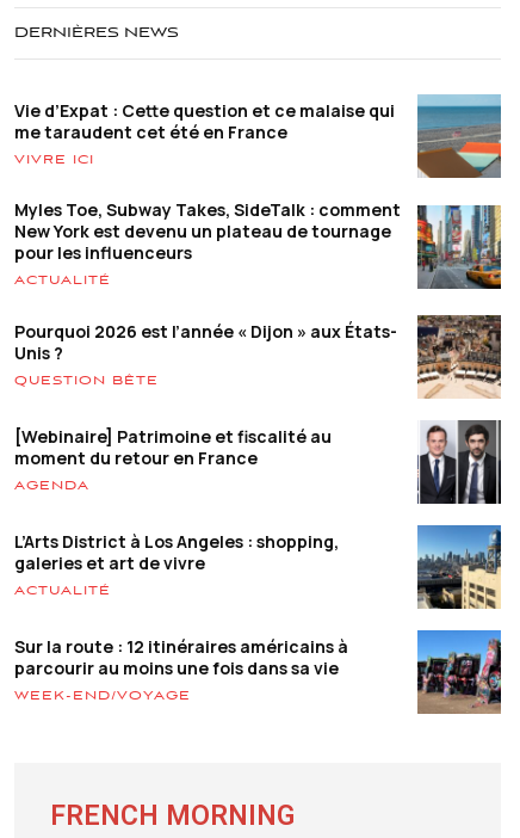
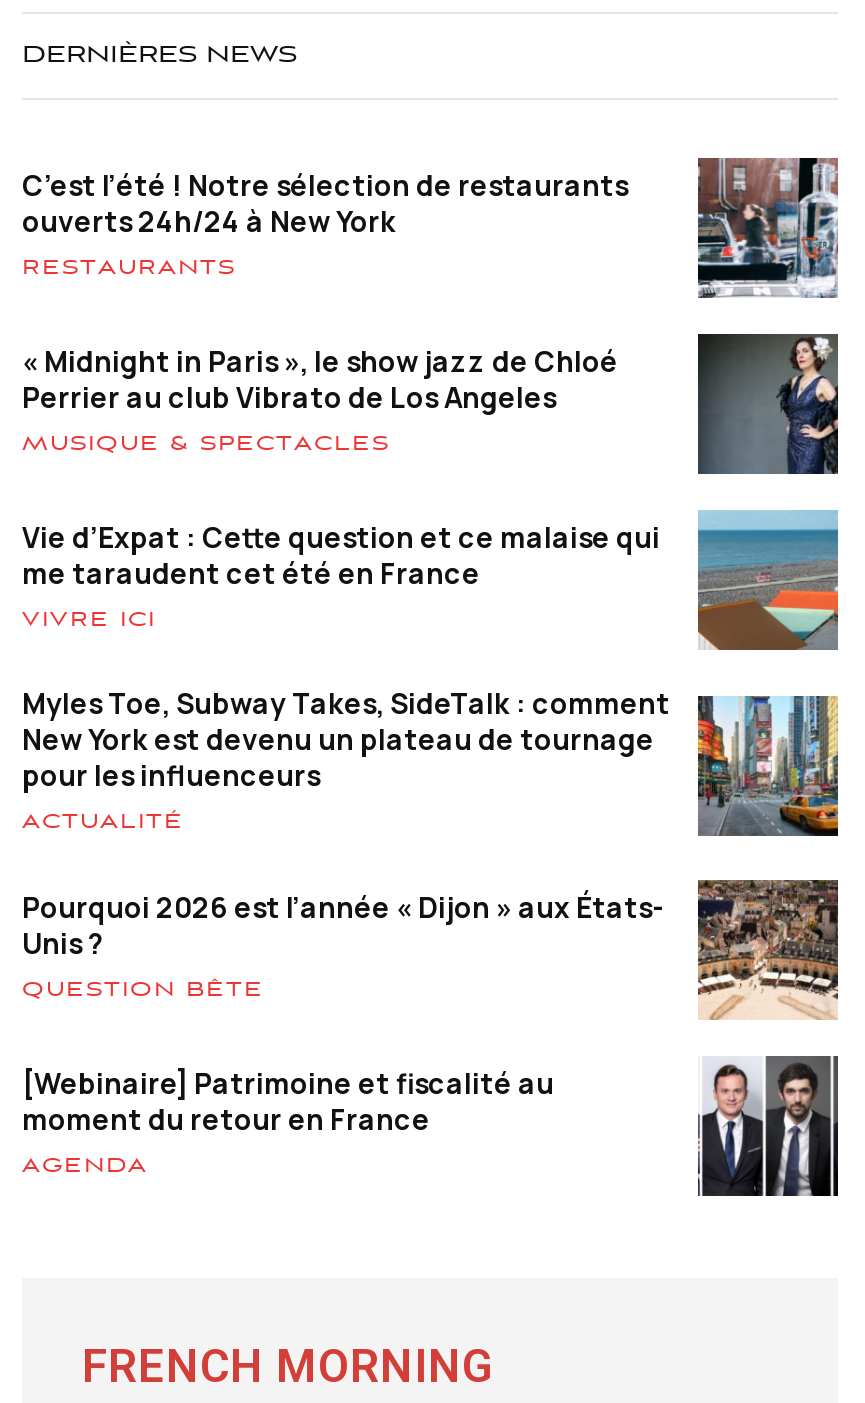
none -> [22,156,840,455] [image] | C’est l’été ! Notre sélection de restaurants | ouverts 24h/24 à New York | RESTAURANTS | « Midnight in Paris », le show jazz de Chloé | Perrier au club Vibrato de Los Angeles | MUSIQUE & SPECTACLES
none -> [696,332,840,476] [image]
moved [14,98,503,492] -> [22,517,842,1177]: [image] | Vie d’Expat : Cette question et ce malaise qui | me taraudent cet été en France | ... | moment du retour en France | AGENDA
[14,529,348,703] L’Arts District à Los Angeles : shopping, | galeries et art de vivre | ACTUALITÉ | Sur la route : 12 itinéraires américains à | parcourir au moins une fois dans sa vie | WEEK-END/VOYAGE -> none
[416,524,502,610] [image] -> none
[416,629,502,715] [image] -> none

